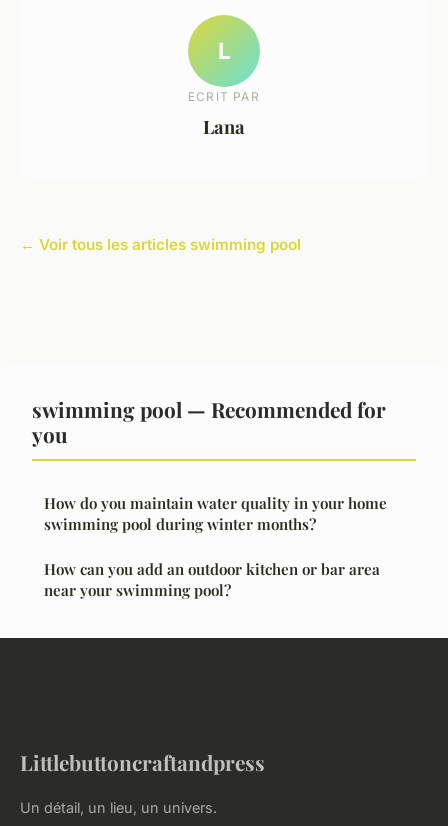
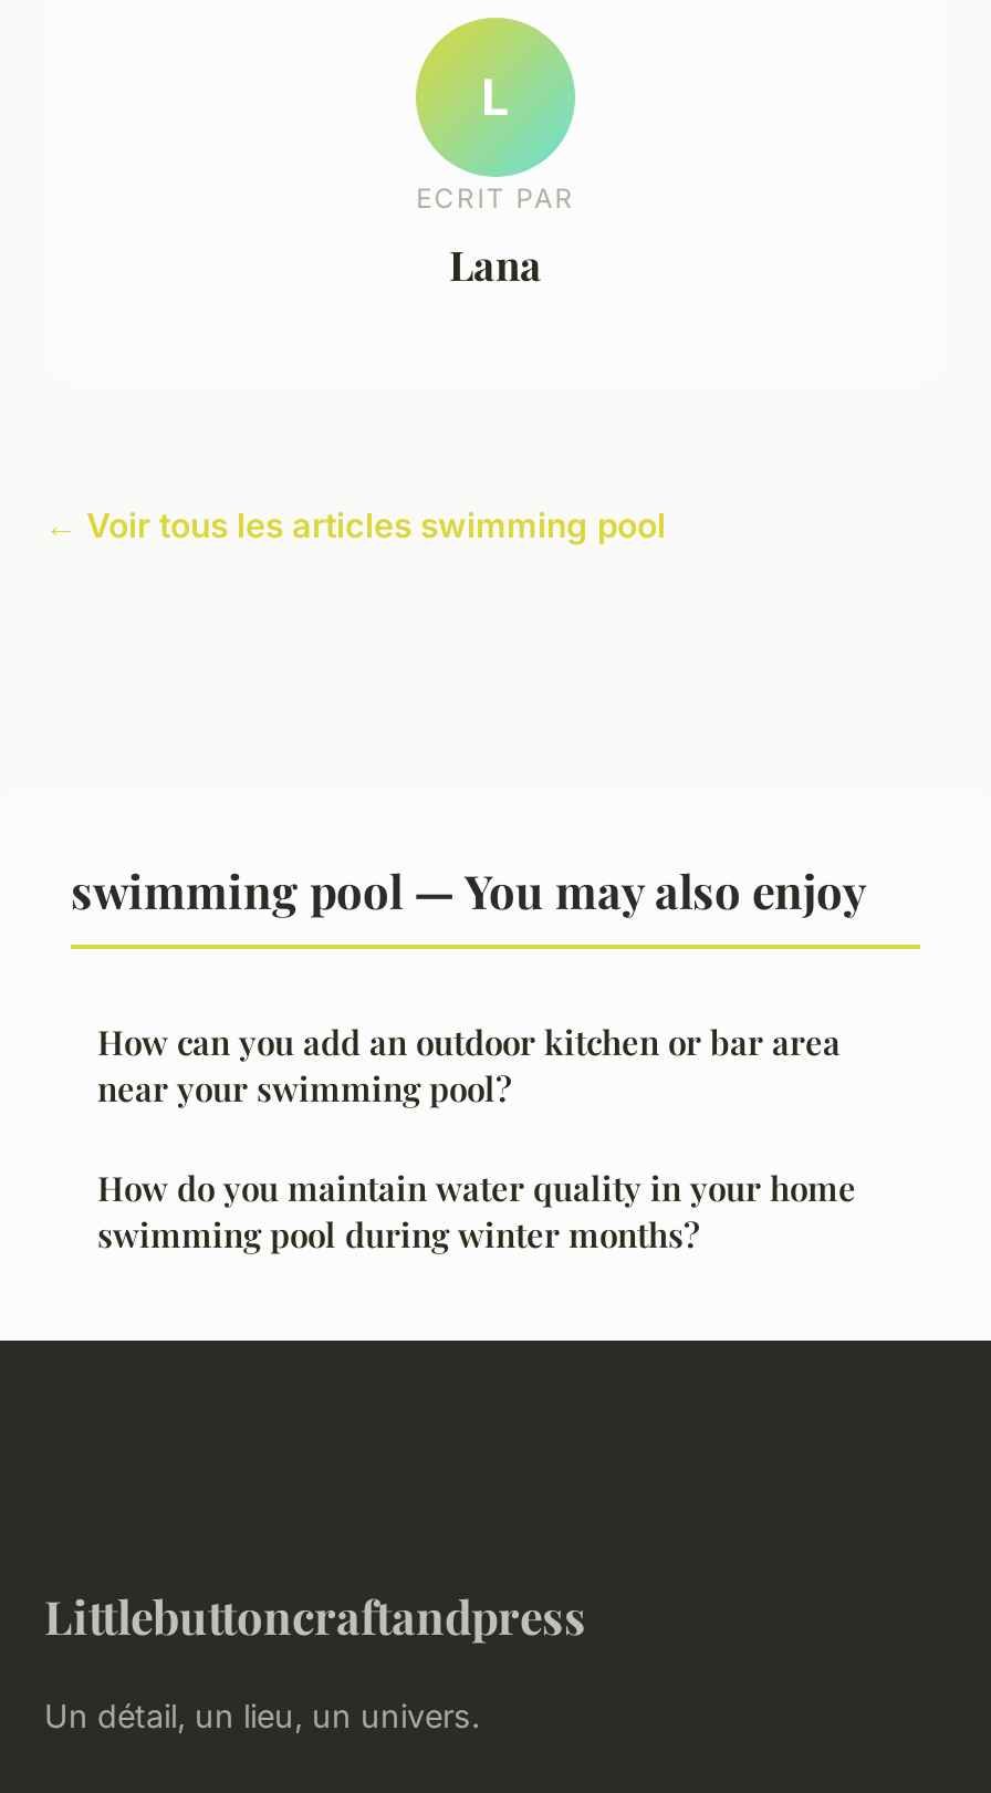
[32,395,386,448] swimming pool — Recommended for | you -> [71,859,867,921] swimming pool — You may also enjoy
moved [44,493,387,534] -> [97,1166,856,1257]: How do you maintain water quality in your home | swimming pool during winter months?
moved [44,559,380,600] -> [97,1020,841,1111]: How can you add an outdoor kitchen or bar area | near your swimming pool?

